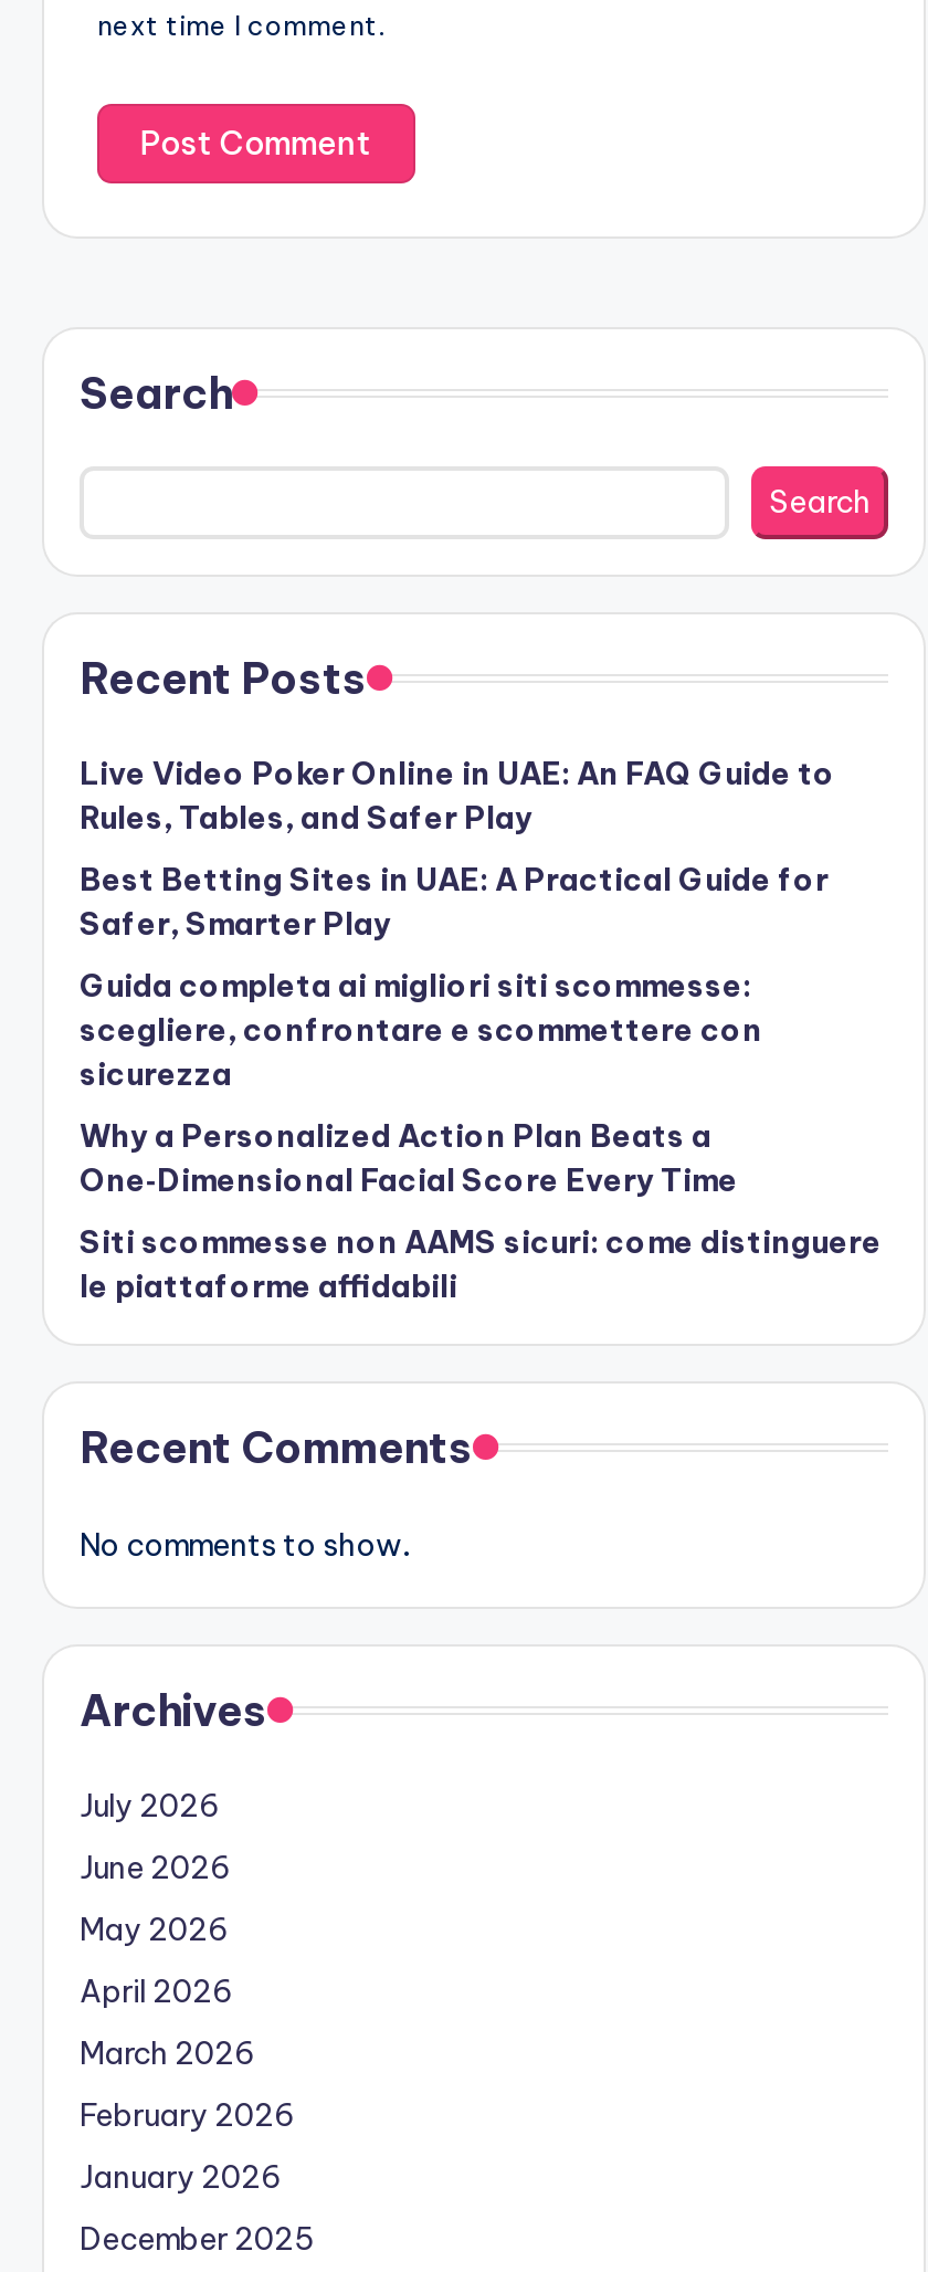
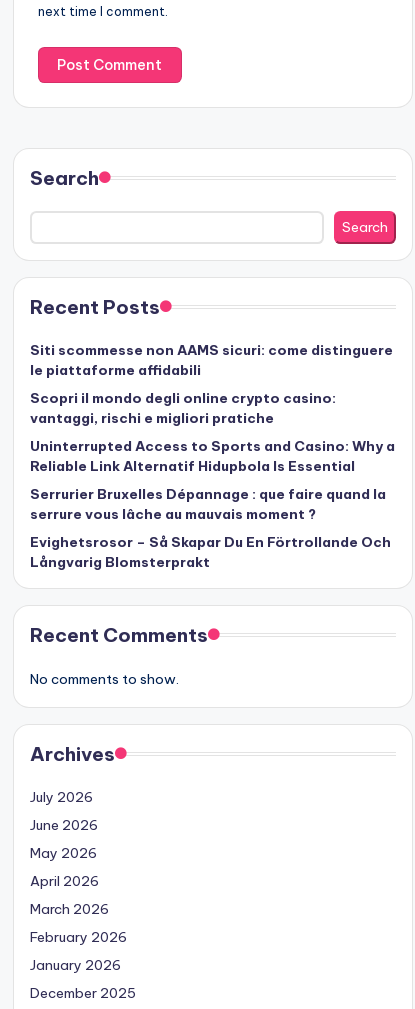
[80,754,835,1201] Live Video Poker Online in UAE: An FAQ Guide to | Rules, Tables, and Safer Play | Best Betting Sites in UAE: A Practical Guide for | Safer, Smarter Play | Guida completa ai migliori siti scommesse: | scegliere, confrontare e scommettere con | sicurezza | Why a Personalized Action Plan Beats a | One‑Dimensional Facial Score Every Time -> none
moved [80,1223,882,1307] -> [30,341,393,379]: Siti scommesse non AAMS sicuri: come distinguere | le piattaforme affidabili
none -> [30,389,395,571] Scopri il mondo degli online crypto casino: | vantaggi, rischi e migliori pratiche | Uninterrupted Access to Sports and Casino: Why a | Reliable Link Alternatif Hidupbola Is Essential | Serrurier Bruxelles Dépannage : que faire quand la | serrure vous lâche au mauvais moment ? | Evighetsrosor – Så Skapar Du En Förtrollande Och | Långvarig Blomsterprakt

